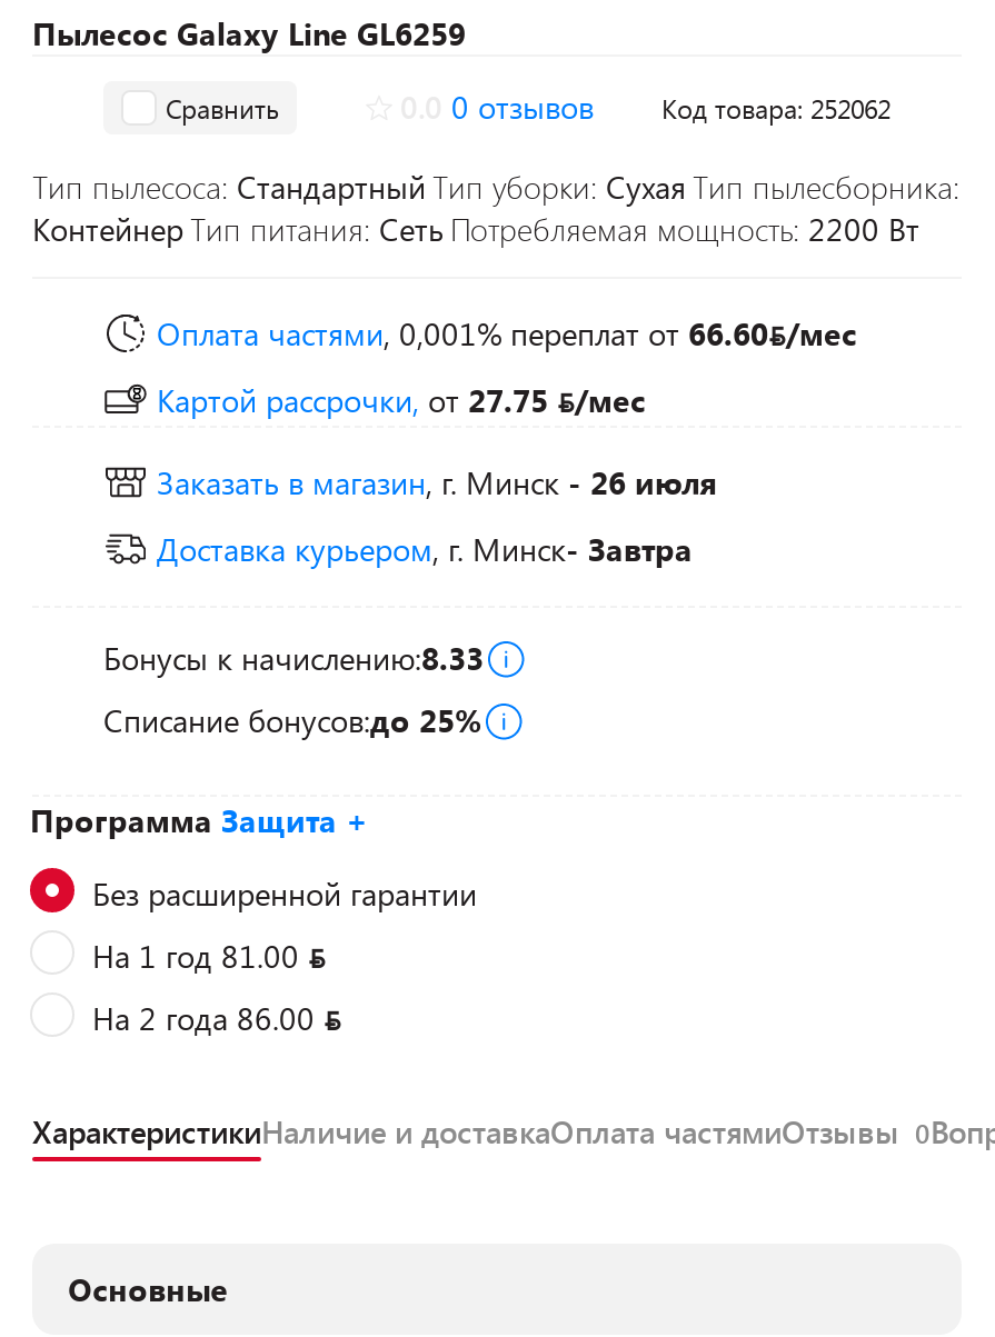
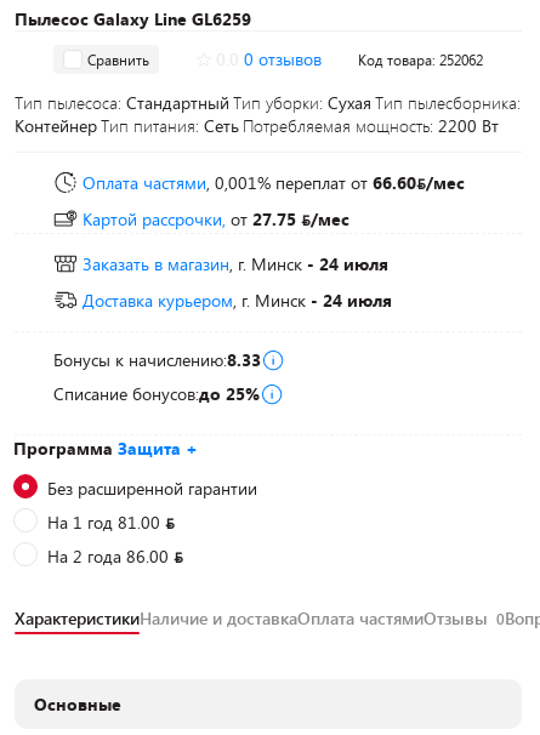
[157,461,717,503] Заказать в магазин, г. Минск - 26 июля -> [83,252,388,275] Заказать в магазин, г. Минск - 24 июля
[157,528,693,570] Доставка курьером, г. Минск- Завтра -> [83,289,392,312] Доставка курьером, г. Минск- 24 июля

